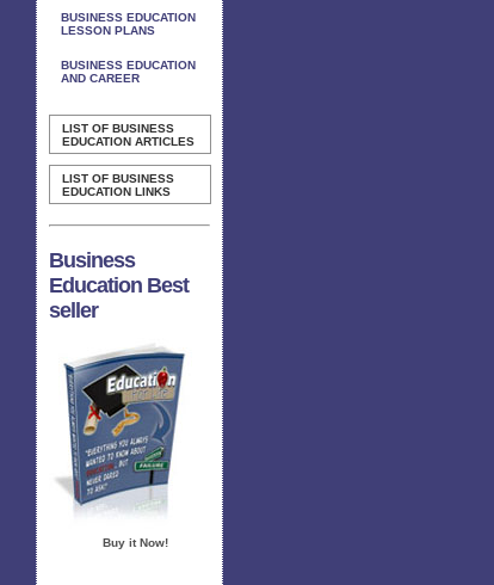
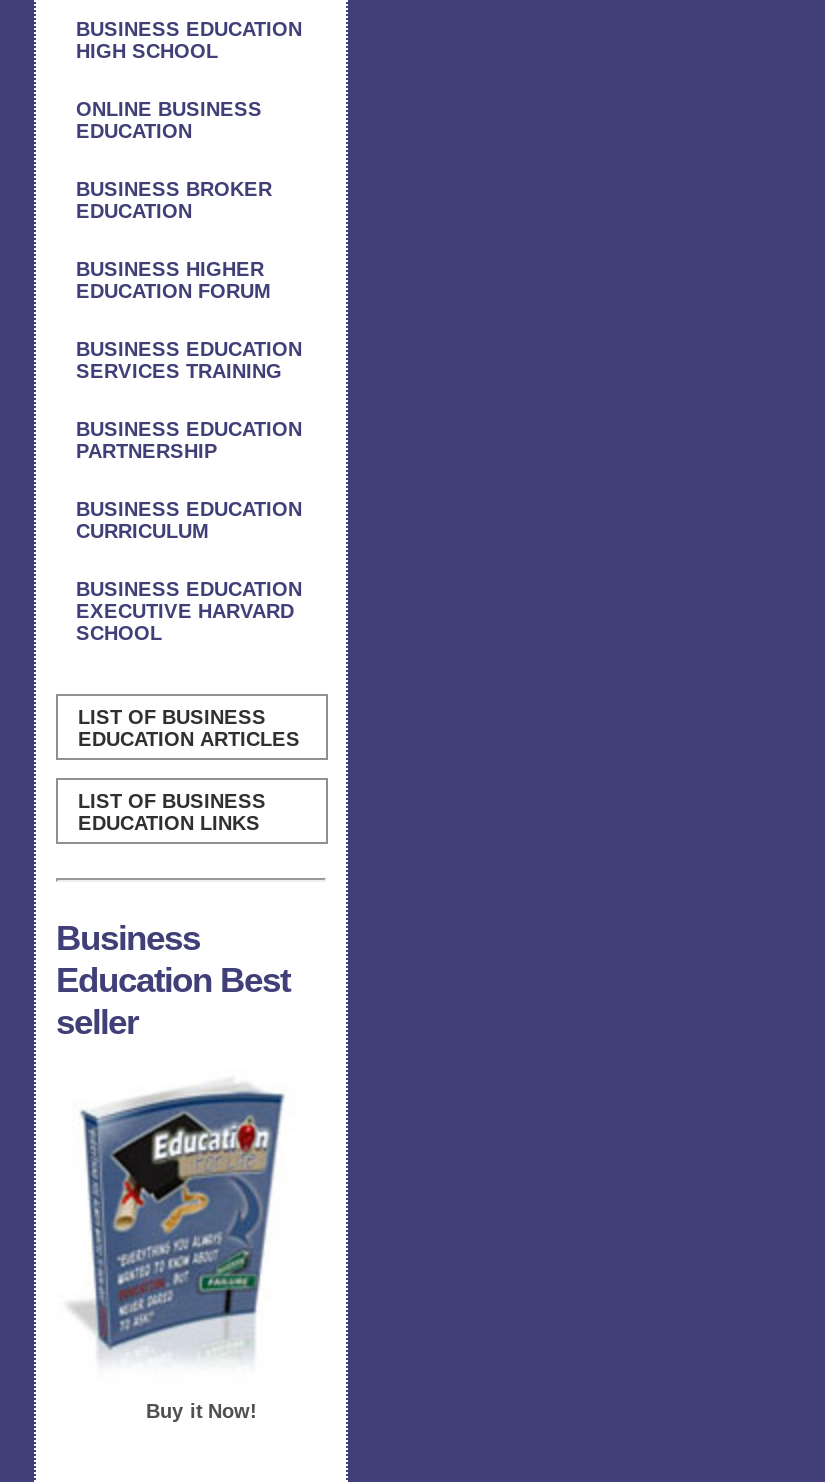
[61,24,155,37] LESSON PLANS -> [76,40,272,302] HIGH SCHOOL | ONLINE BUSINESS | EDUCATION | BUSINESS BROKER | EDUCATION | BUSINESS HIGHER | EDUCATION FORUM
[61,72,140,85] AND CAREER -> [76,360,302,644] SERVICES TRAINING | BUSINESS EDUCATION | PARTNERSHIP | BUSINESS EDUCATION | CURRICULUM | BUSINESS EDUCATION | EXECUTIVE HARVARD | SCHOOL

